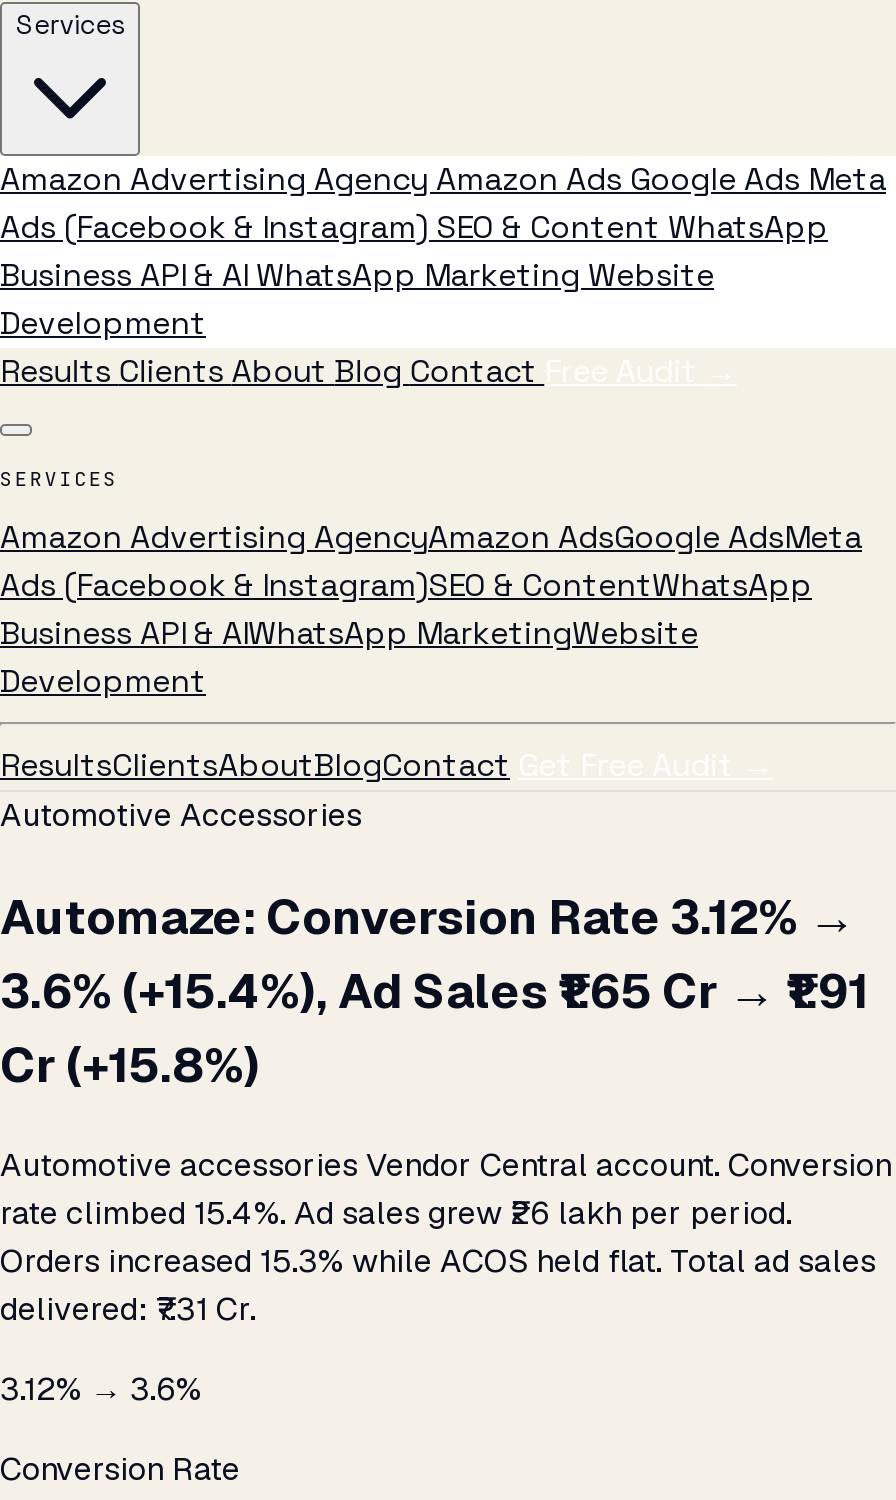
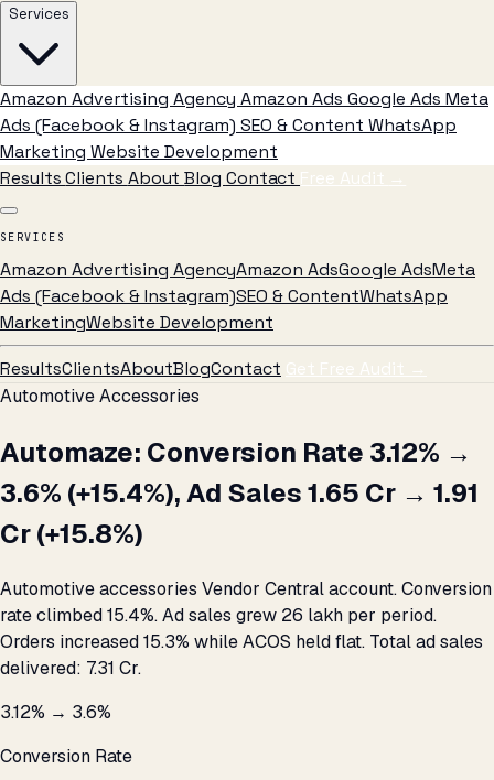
[0,255,714,345] Business API & AI WhatsApp Marketing Website | Development -> [0,140,278,164] Marketing Website Development
[0,613,698,703] Business API & AIWhatsApp MarketingWebsite | Development -> [0,311,273,334] MarketingWebsite Development

